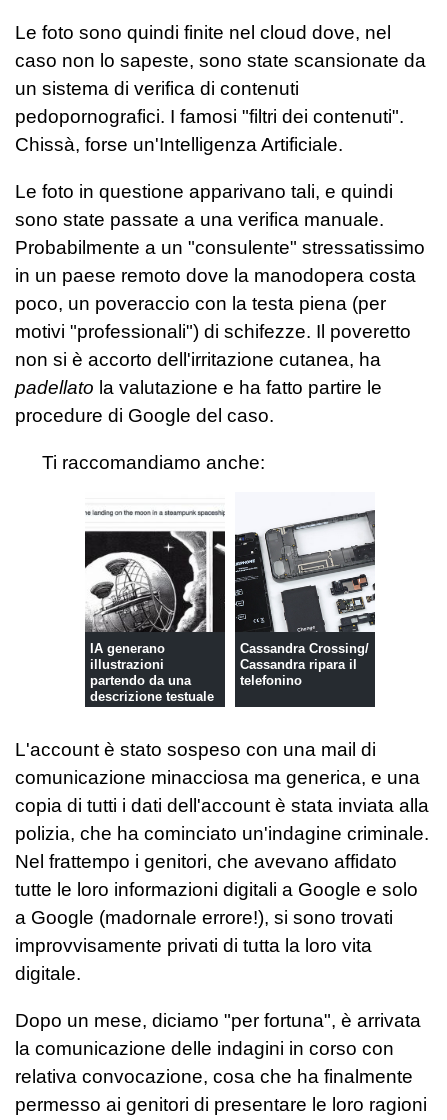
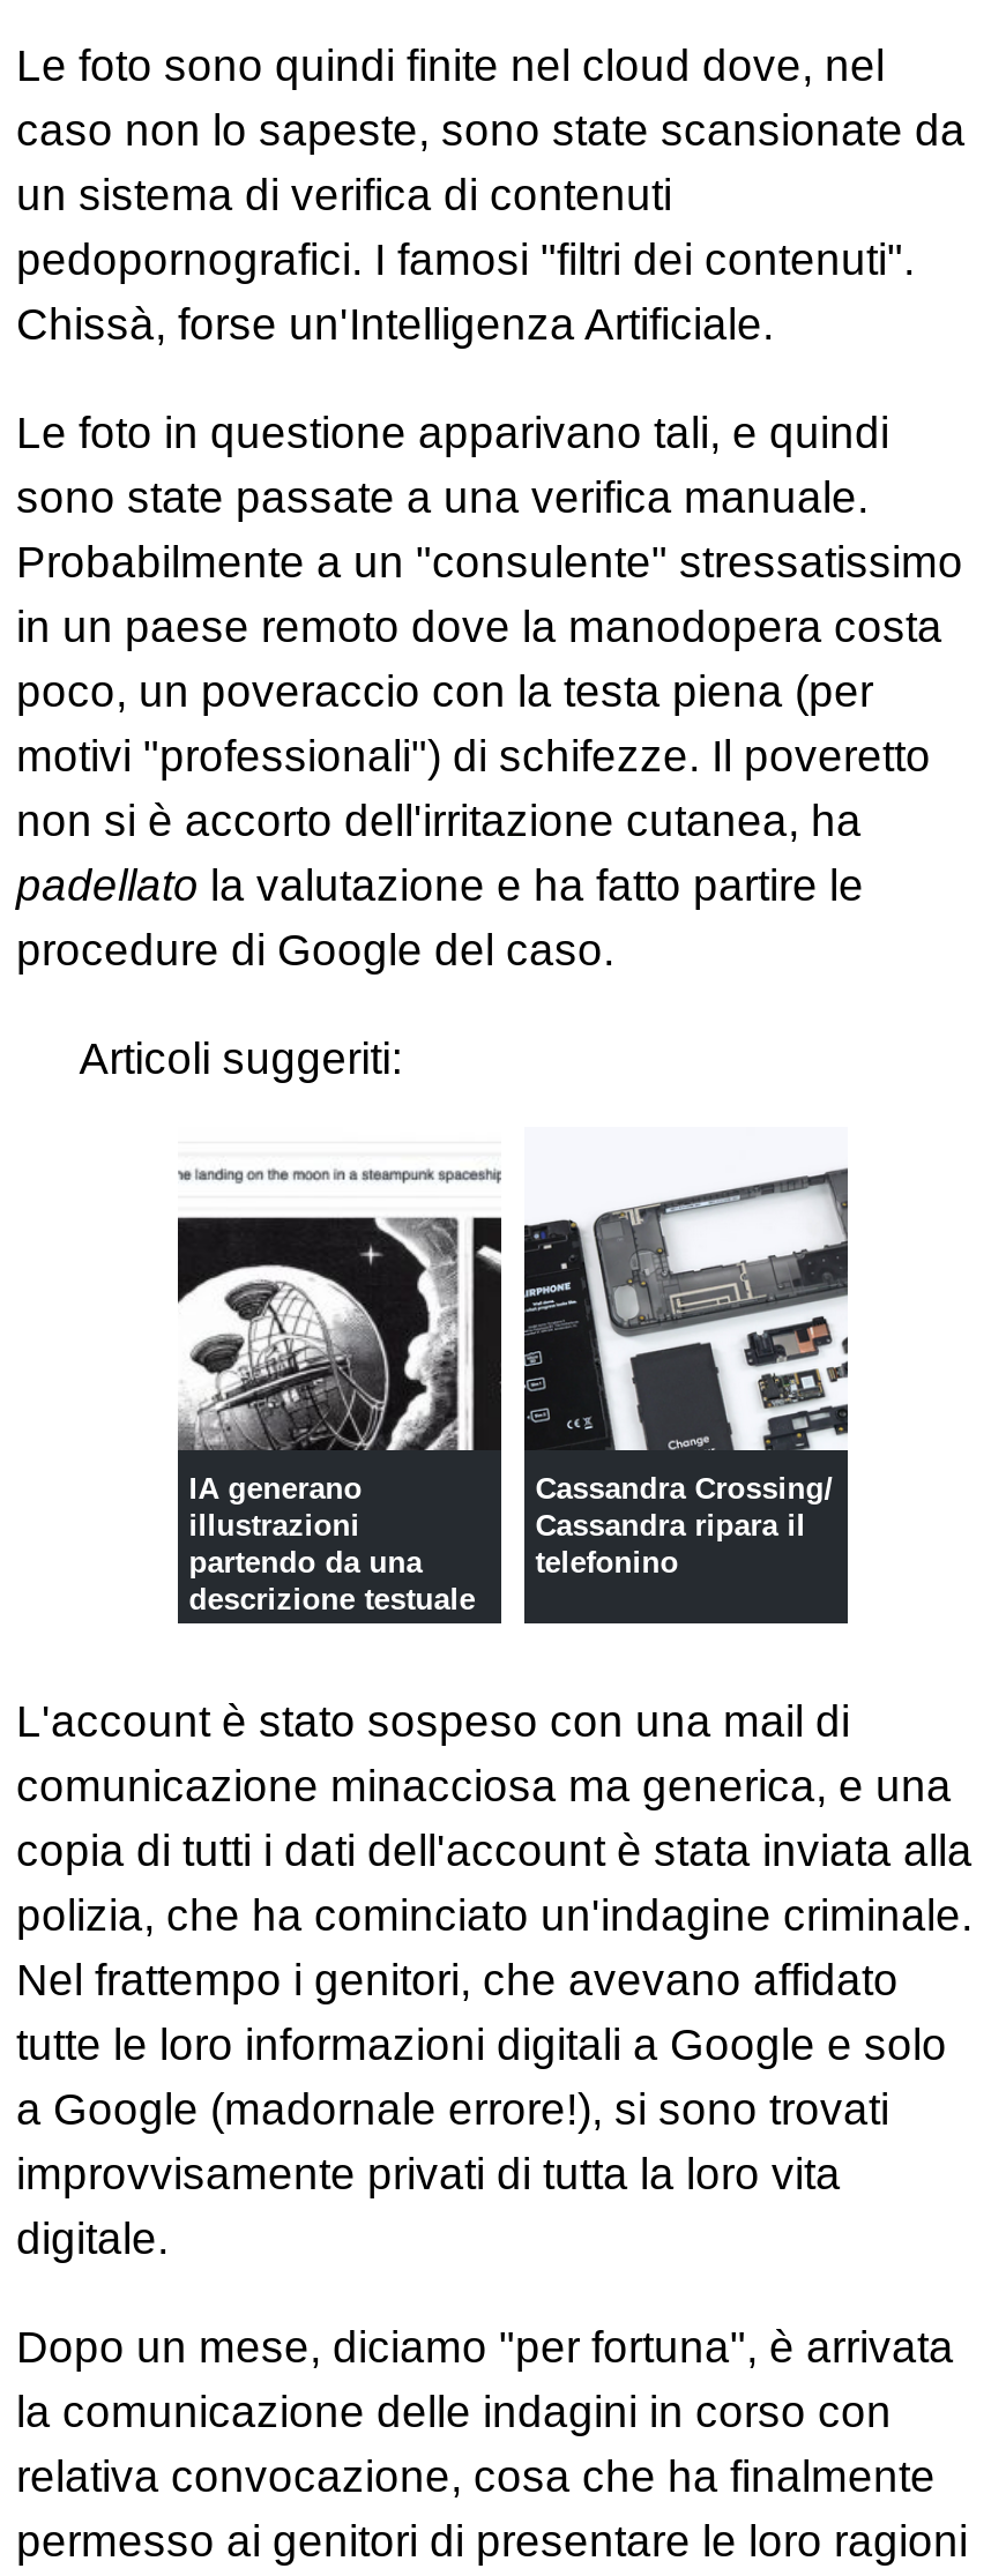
[42,452,265,473] Ti raccomandiamo anche: -> [79,1035,402,1083] Articoli suggeriti:

